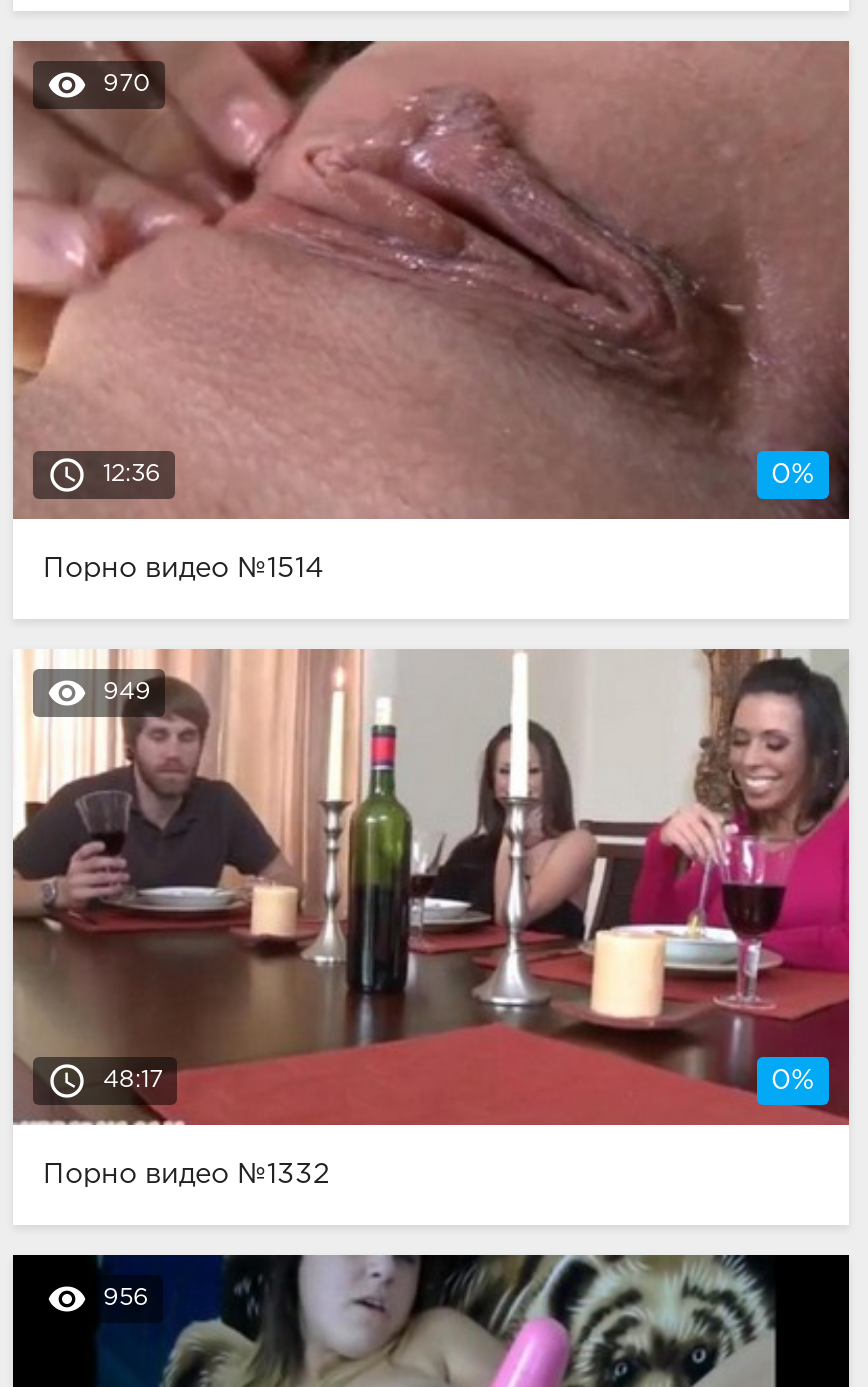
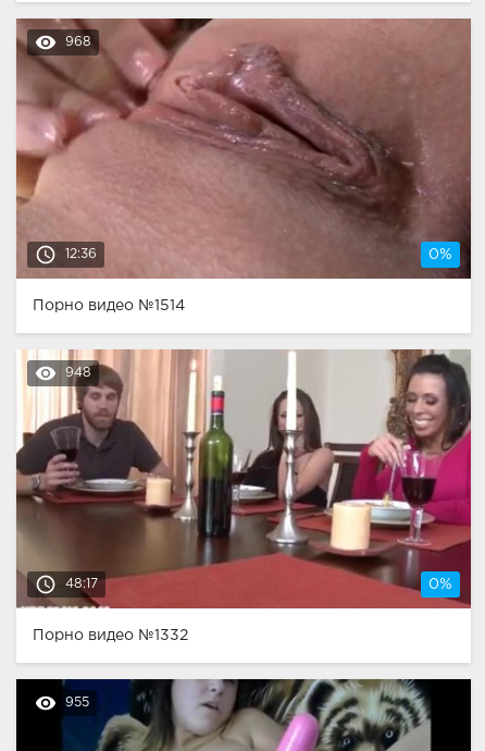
[103,73,151,95] 970 -> [65,36,91,48] 968
[103,680,151,702] 949 -> [65,366,91,378] 948
[103,1287,149,1309] 956 -> [65,696,89,708] 955

